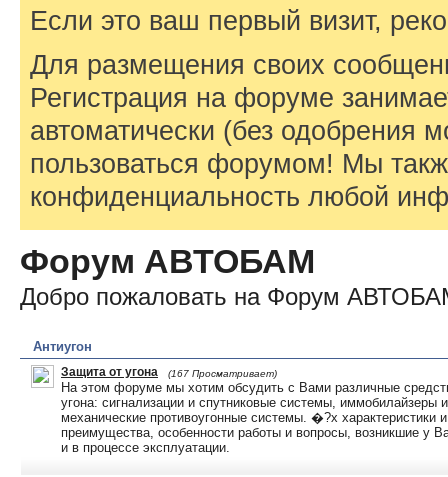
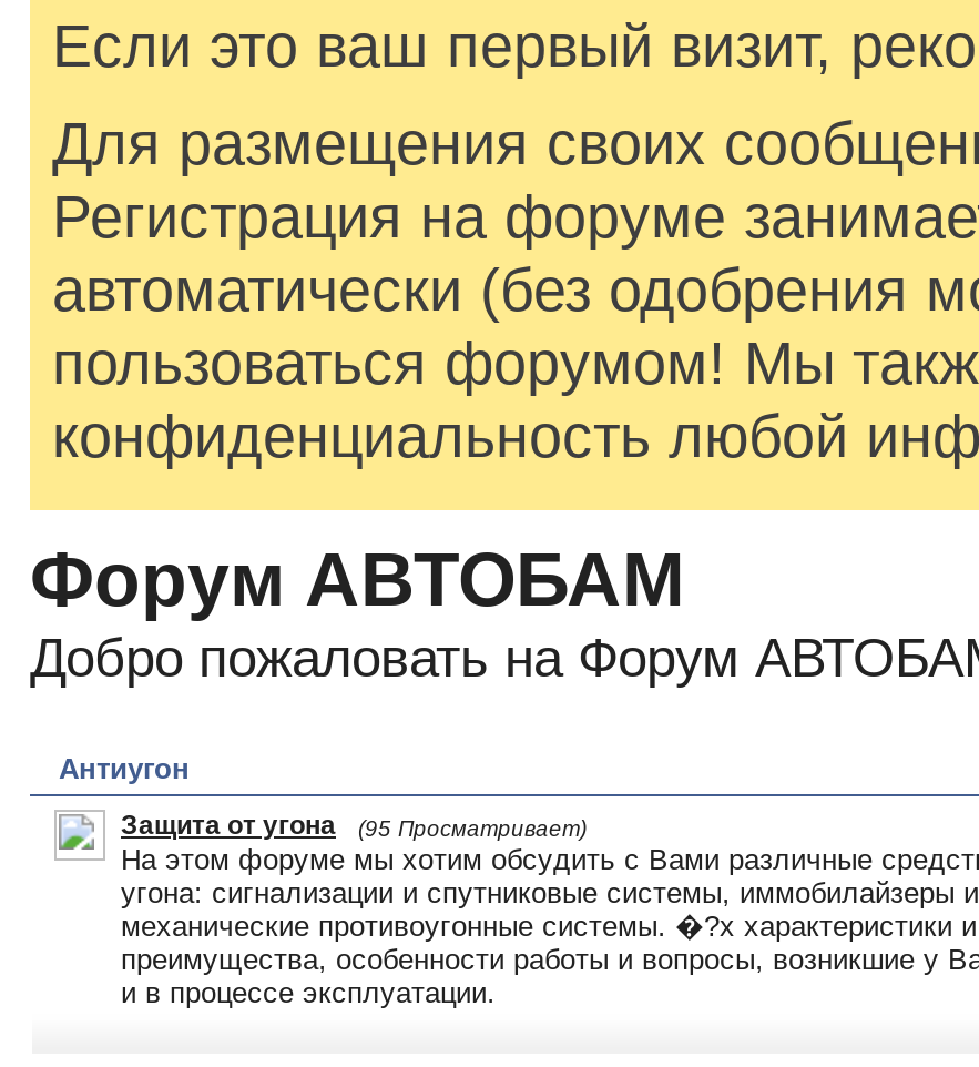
[168,368,277,379] (167 Просматривает) -> [358,816,587,841] (95 Просматривает)

